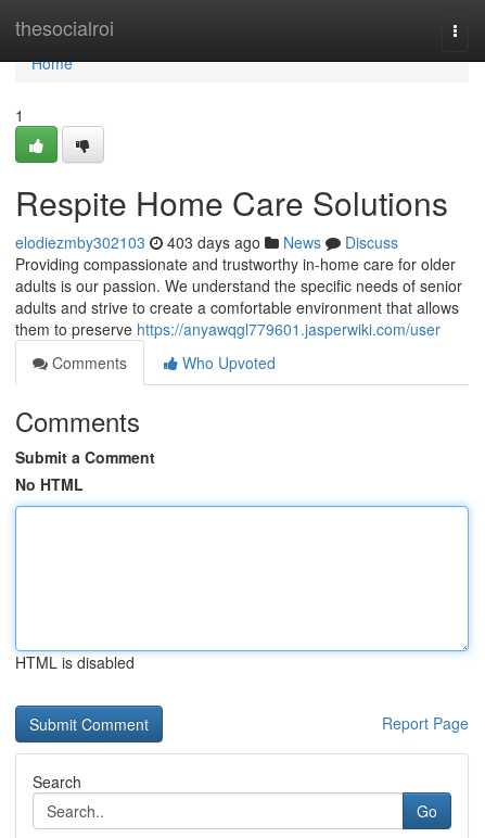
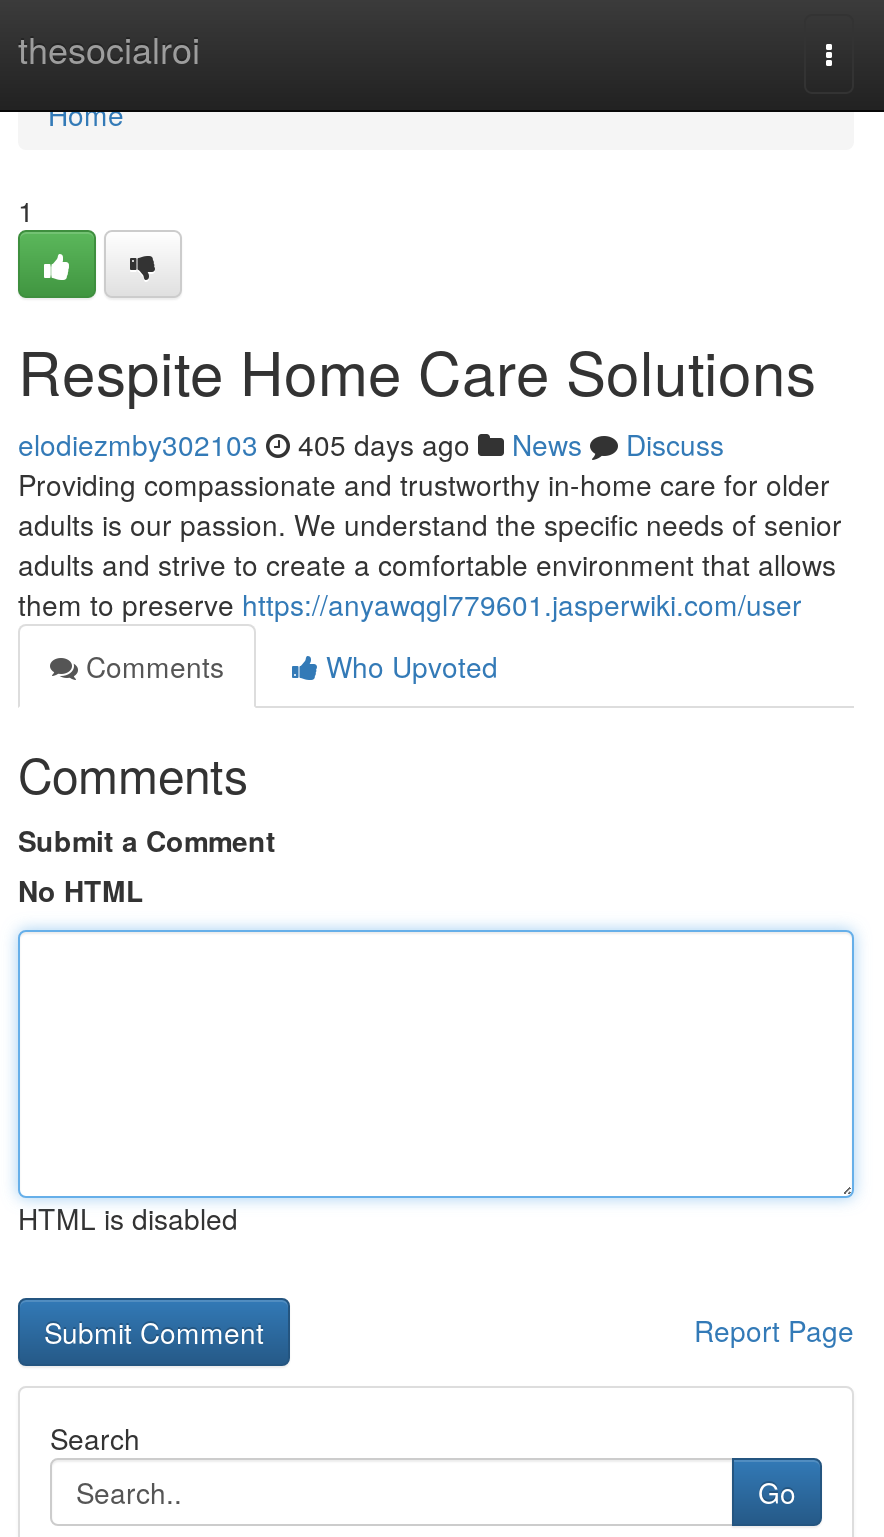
[15,231,398,253] elodiezmby302103 403 days ago News Discuss -> [18,424,724,464] elodiezmby302103 405 days ago News Discuss

